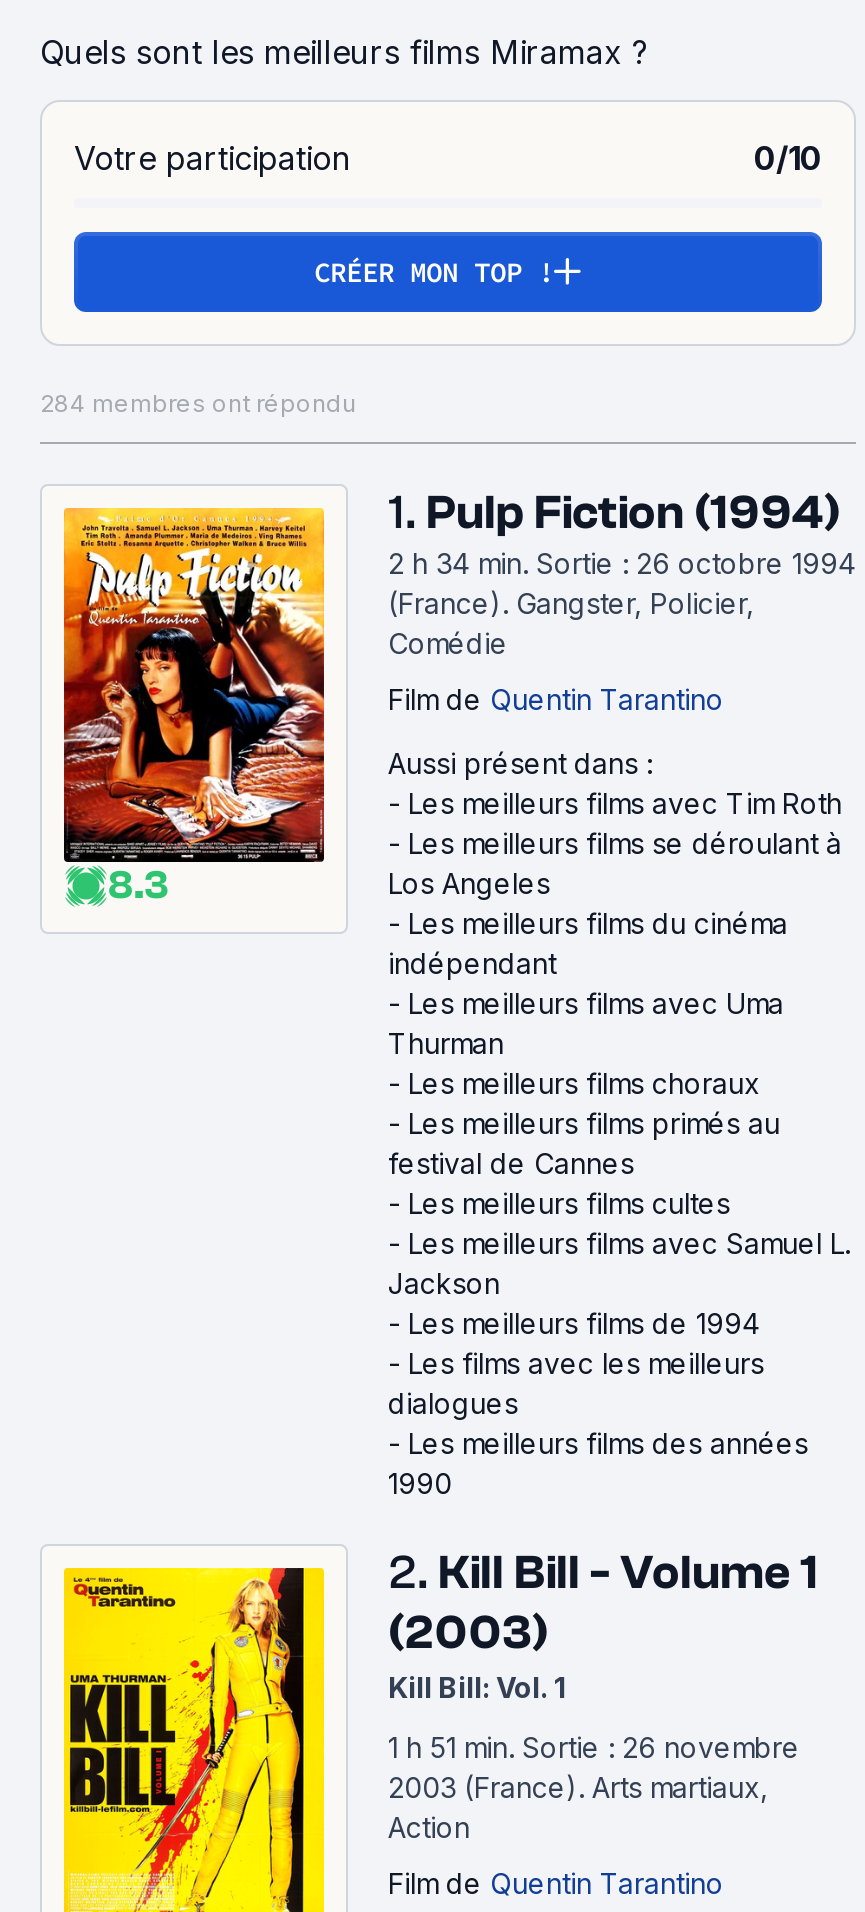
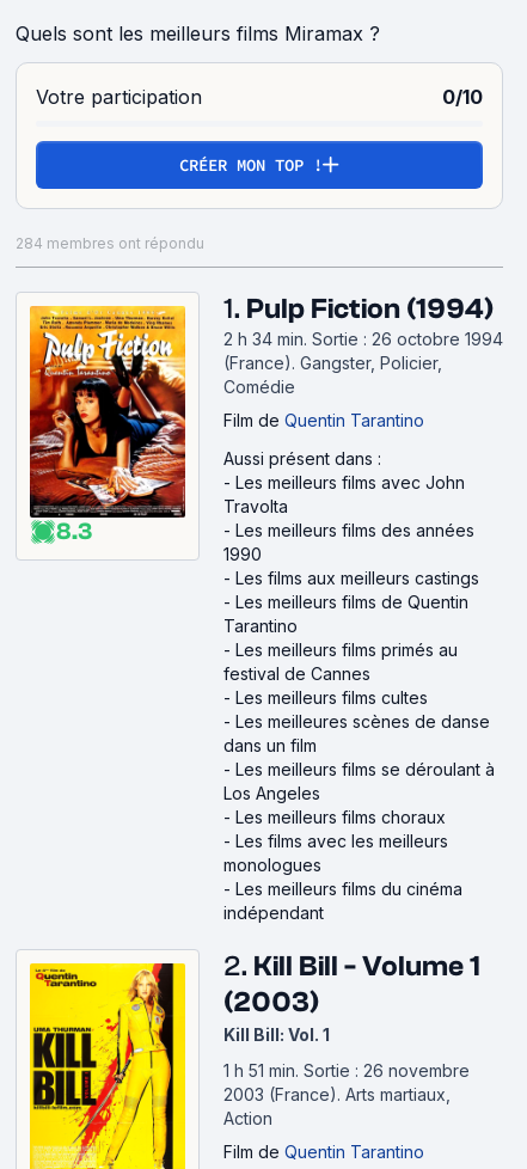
[388,786,842,1060] - Les meilleurs films avec Tim Roth | - Les meilleurs films avec Uma | Thurman -> [223,472,479,636] - Les meilleurs films avec John | Travolta | - Les films aux meilleurs castings | - Les meilleurs films de Quentin | Tarantino
moved [388,826,842,1100] -> [223,759,495,827]: - Les meilleurs films se déroulant à | Los Angeles | - Les meilleurs films choraux
moved [388,906,788,980] -> [223,879,462,923]: - Les meilleurs films du cinéma | indépendant
moved [388,1106,780,1220] -> [223,639,458,708]: - Les meilleurs films primés au | festival de Cannes | - Les meilleurs films cultes
[388,1226,850,1340] - Les meilleurs films avec Samuel L. | Jackson | - Les meilleurs films de 1994 -> [223,711,490,755] - Les meilleures scènes de danse | dans un film
[388,1386,518,1420] dialogues -> [223,855,321,875] monologues
moved [388,1426,808,1500] -> [223,520,474,564]: - Les meilleurs films des années | 1990

